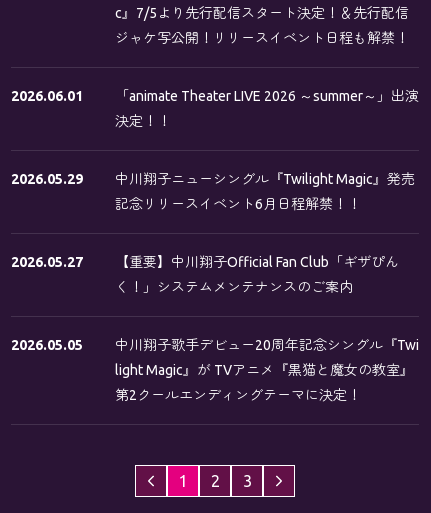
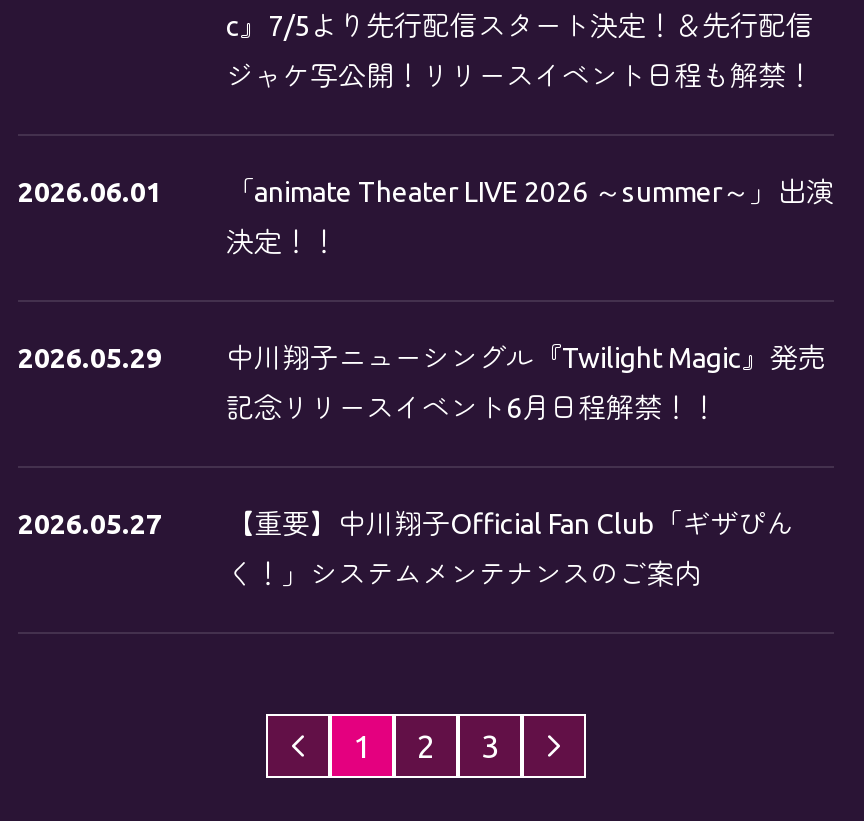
[11,337,419,403] 2026.05.05 | 中川翔子歌手デビュー20周年記念シングル『Twi | light Magic』が TVアニメ『黒猫と魔女の教室』 | 第2クールエンディングテーマに決定！ -> none

